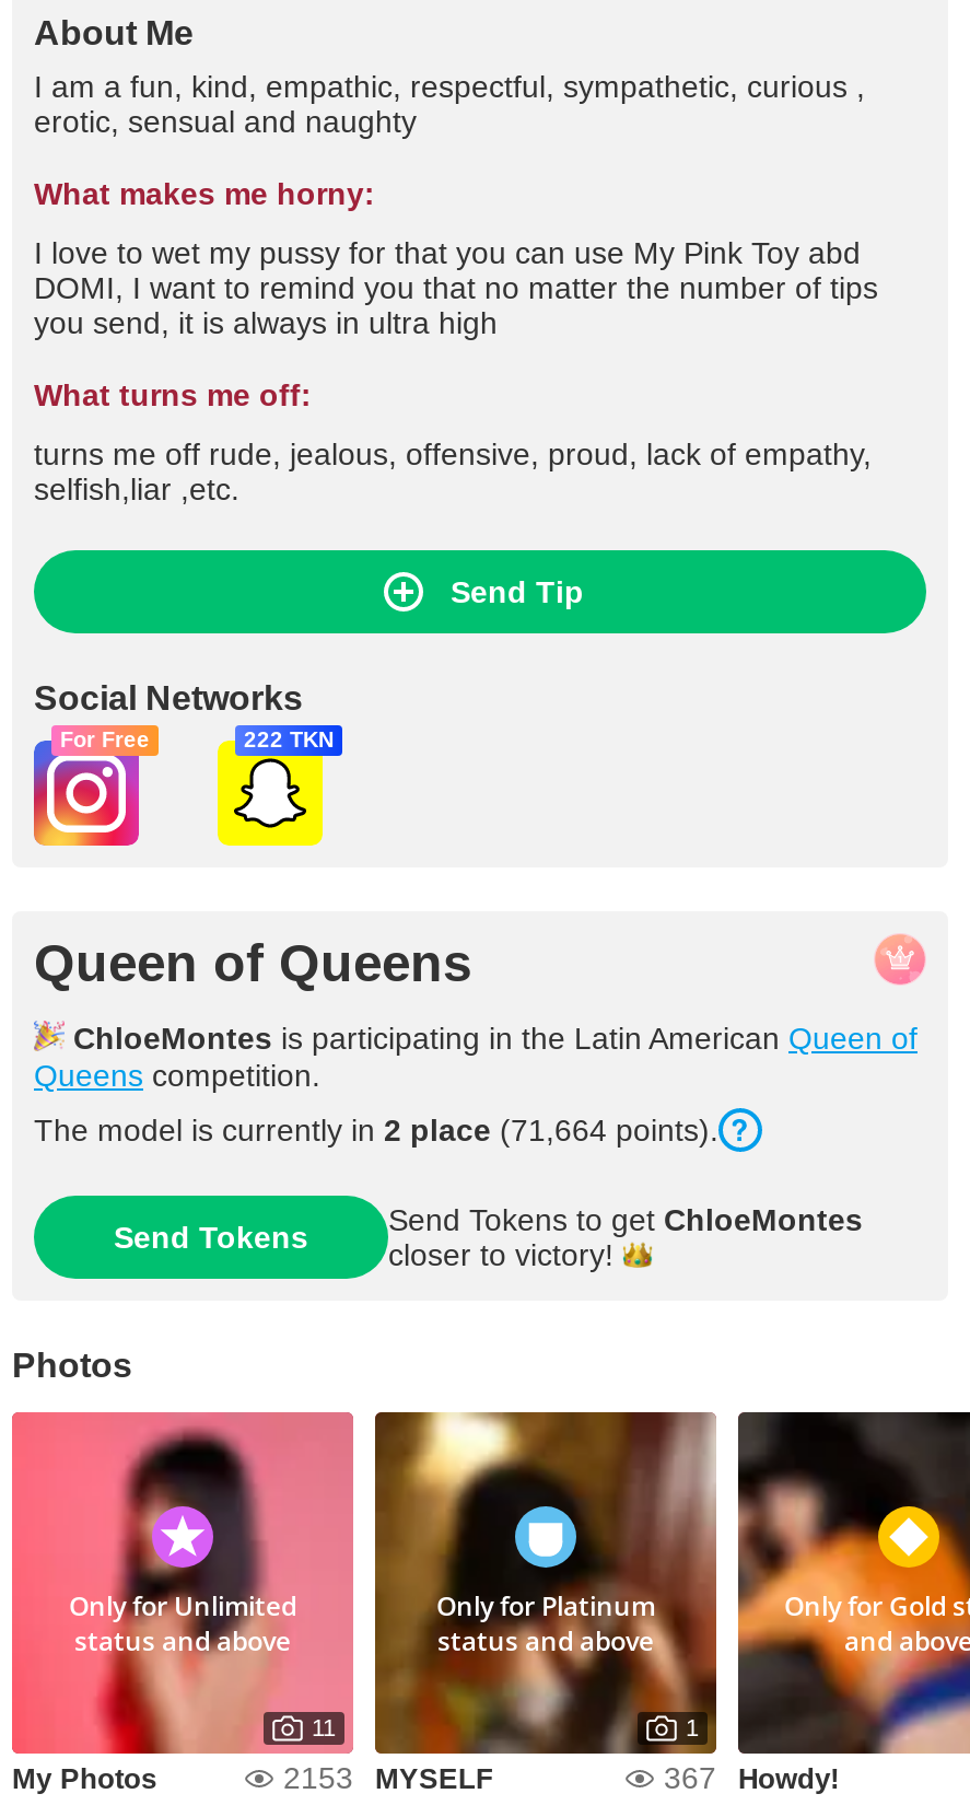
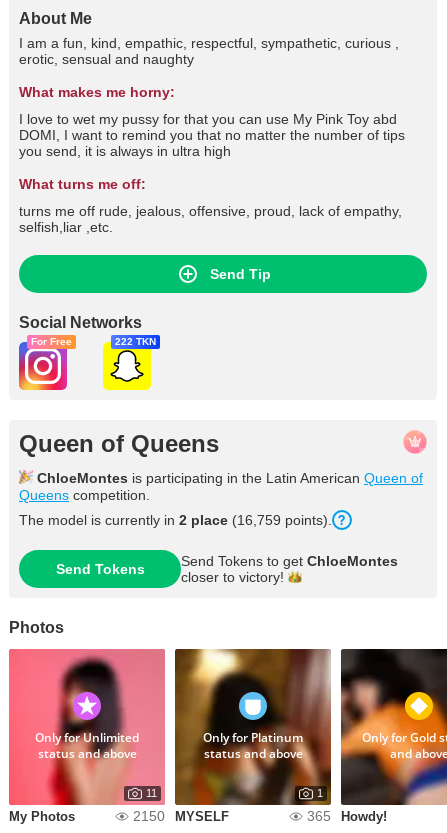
[34,1113,718,1148] The model is currently in 2 place (71,664 points). -> [19,512,332,528] The model is currently in 2 place (16,759 points).
[283,1760,493,1795] 2153 MYSELF -> [133,808,229,824] 2150 MYSELF
[664,1760,839,1795] 367 Howdy! -> [307,808,387,824] 365 Howdy!

